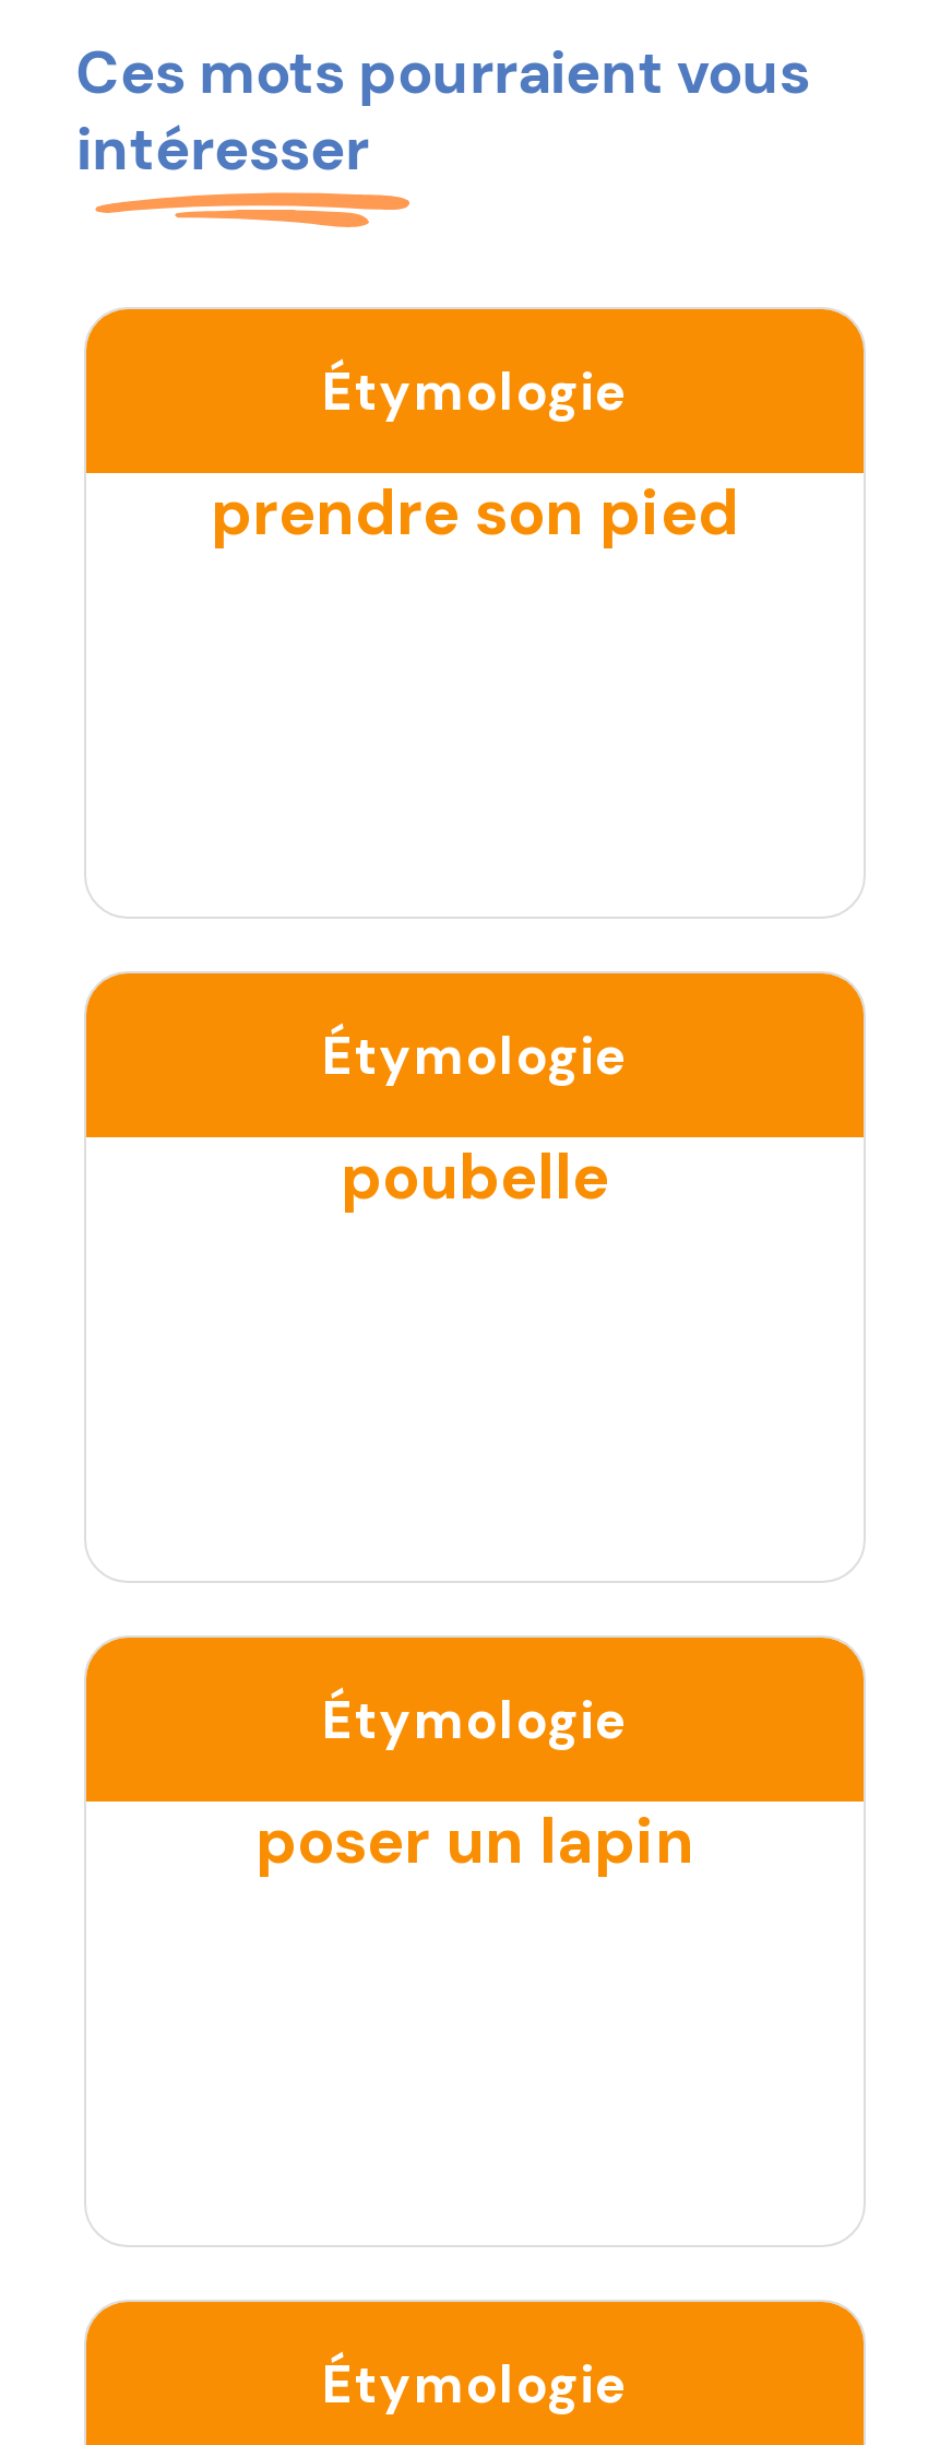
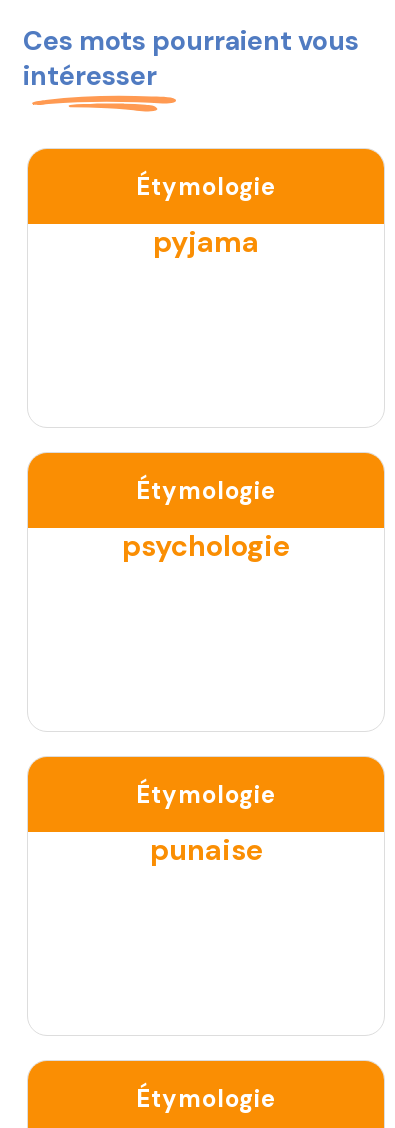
[211,470,739,553] prendre son pied -> [153,223,259,261] pyjama
[341,1134,609,1217] poubelle -> [122,527,290,565] psychologie
[255,1799,694,1882] poser un lapin -> [149,831,262,869] punaise

